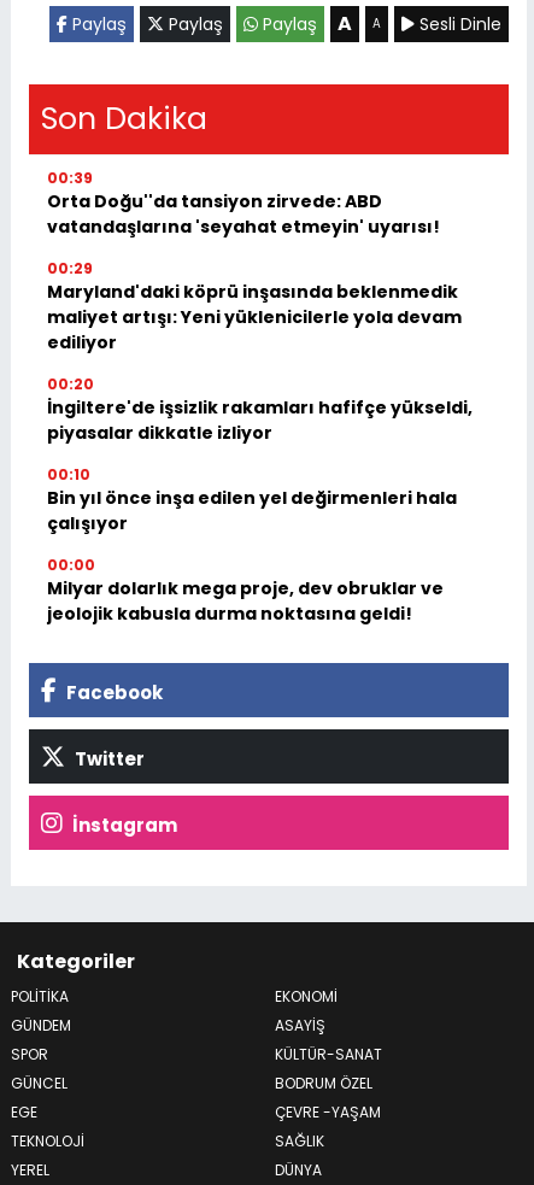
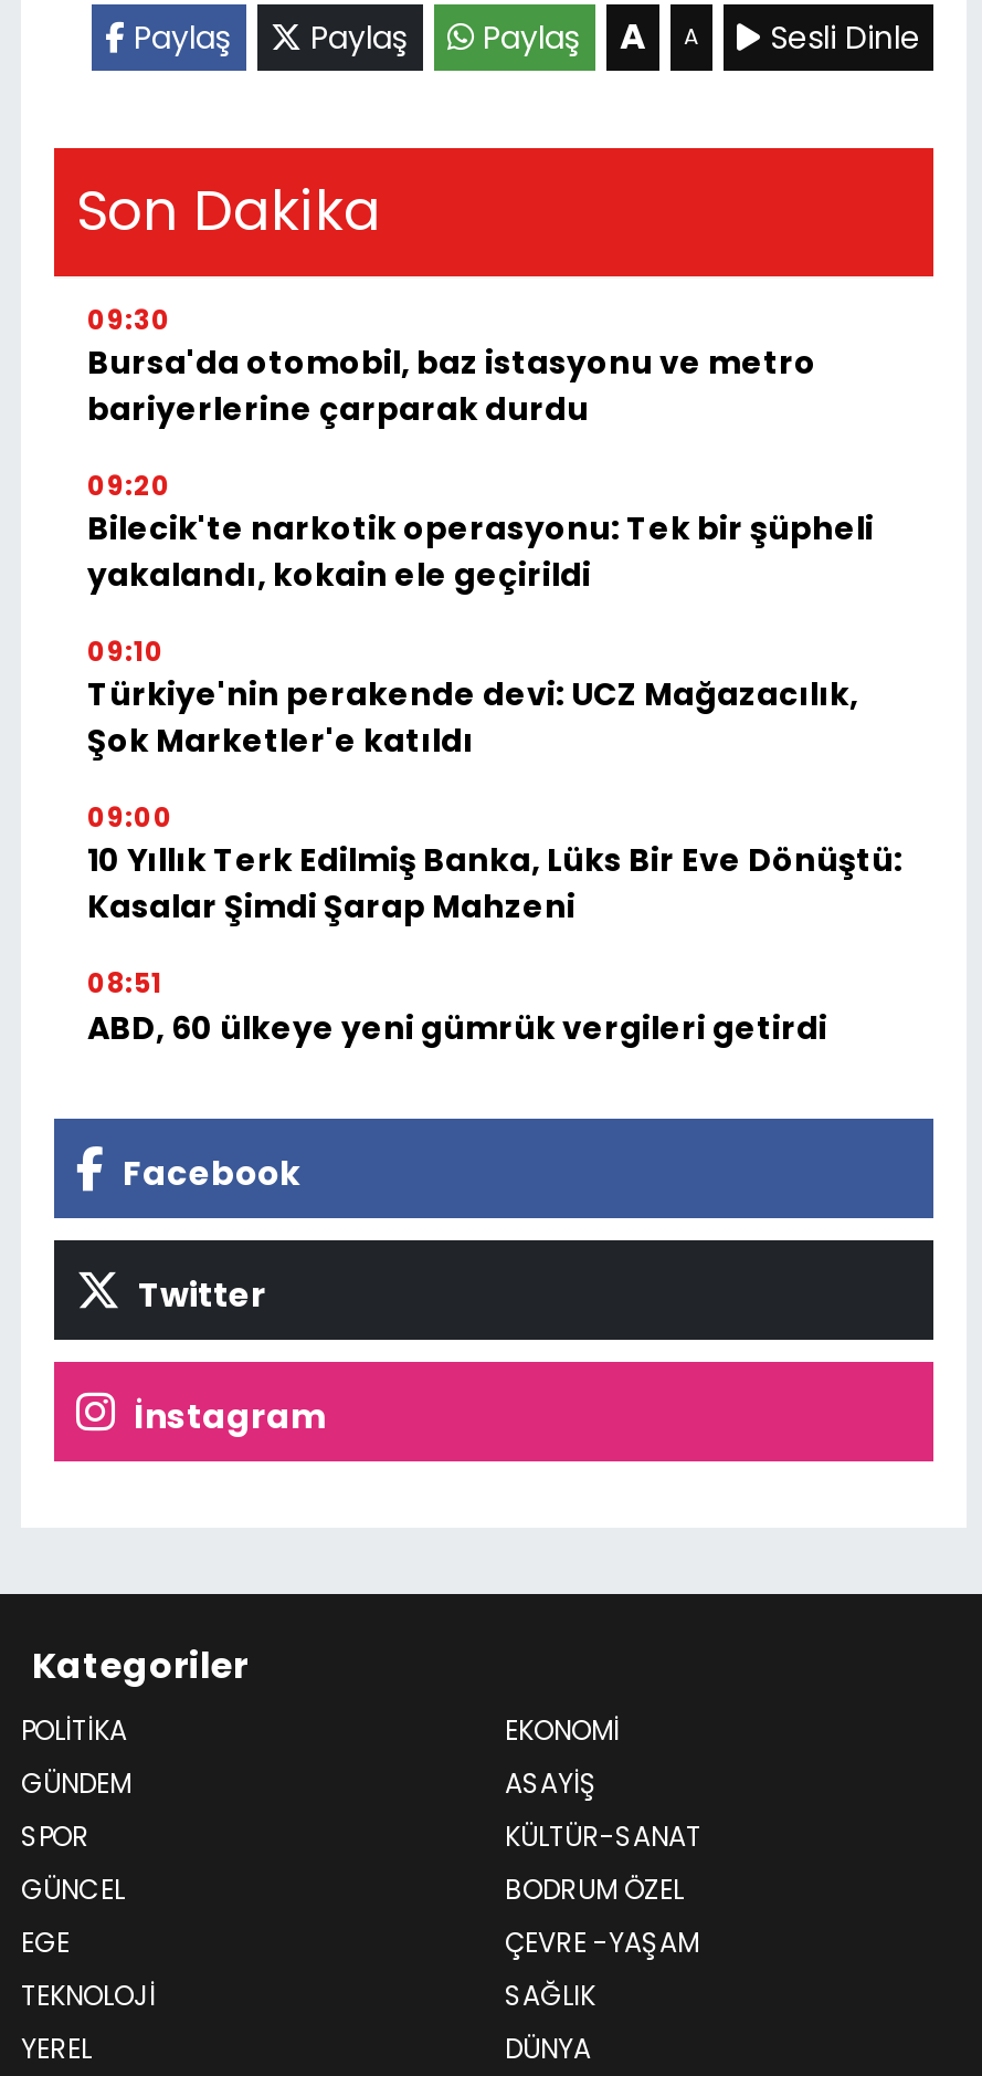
[47,168,440,239] 00:39 | Orta Doğu''da tansiyon zirvede: ABD | vatandaşlarına 'seyahat etmeyin' uyarısı! -> [87,301,816,432] 09:30 | Bursa'da otomobil, baz istasyonu ve metro | bariyerlerine çarparak durdu
[47,258,462,355] 00:29 | Maryland'daki köprü inşasında beklenmedik | maliyet artışı: Yeni yüklenicilerle yola devam | ediliyor -> [87,467,874,597] 09:20 | Bilecik'te narkotik operasyonu: Tek bir şüpheli | yakalandı, kokain ele geçirildi
[47,374,473,445] 00:20 | İngiltere'de işsizlik rakamları hafifçe yükseldi, | piyasalar dikkatle izliyor -> [87,633,858,763] 09:10 | Türkiye'nin perakende devi: UCZ Mağazacılık, | Şok Marketler'e katıldı
[47,464,457,535] 00:10 | Bin yıl önce inşa edilen yel değirmenleri hala | çalışıyor -> [87,799,902,929] 09:00 | 10 Yıllık Terk Edilmiş Banka, Lüks Bir Eve Dönüştü: | Kasalar Şimdi Şarap Mahzeni
[47,555,444,626] 00:00 | Milyar dolarlık mega proje, dev obruklar ve | jeolojik kabusla durma noktasına geldi! -> [87,964,827,1051] 08:51 | ABD, 60 ülkeye yeni gümrük vergileri getirdi

